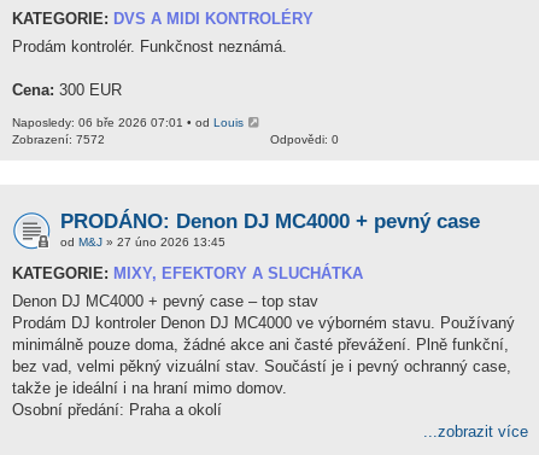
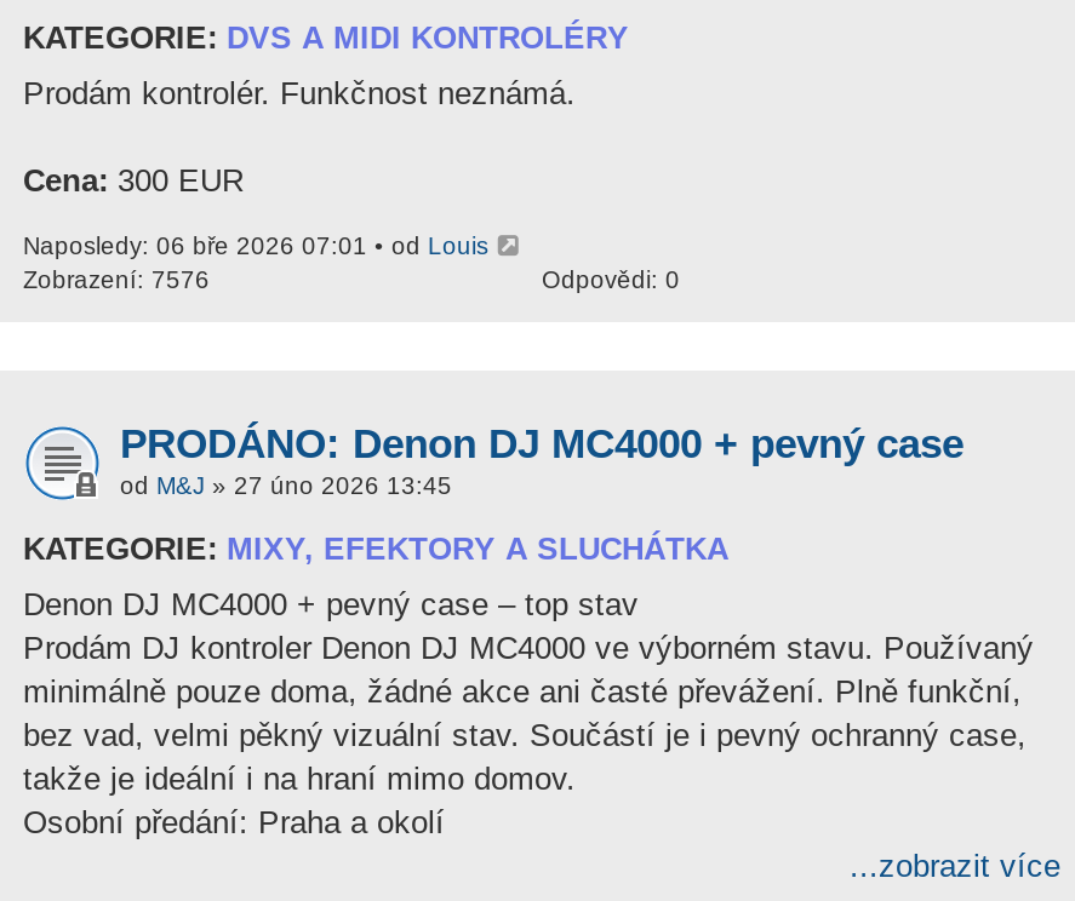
[12,133,105,146] Zobrazení: 7572 -> [23,266,210,293] Zobrazení: 7576

